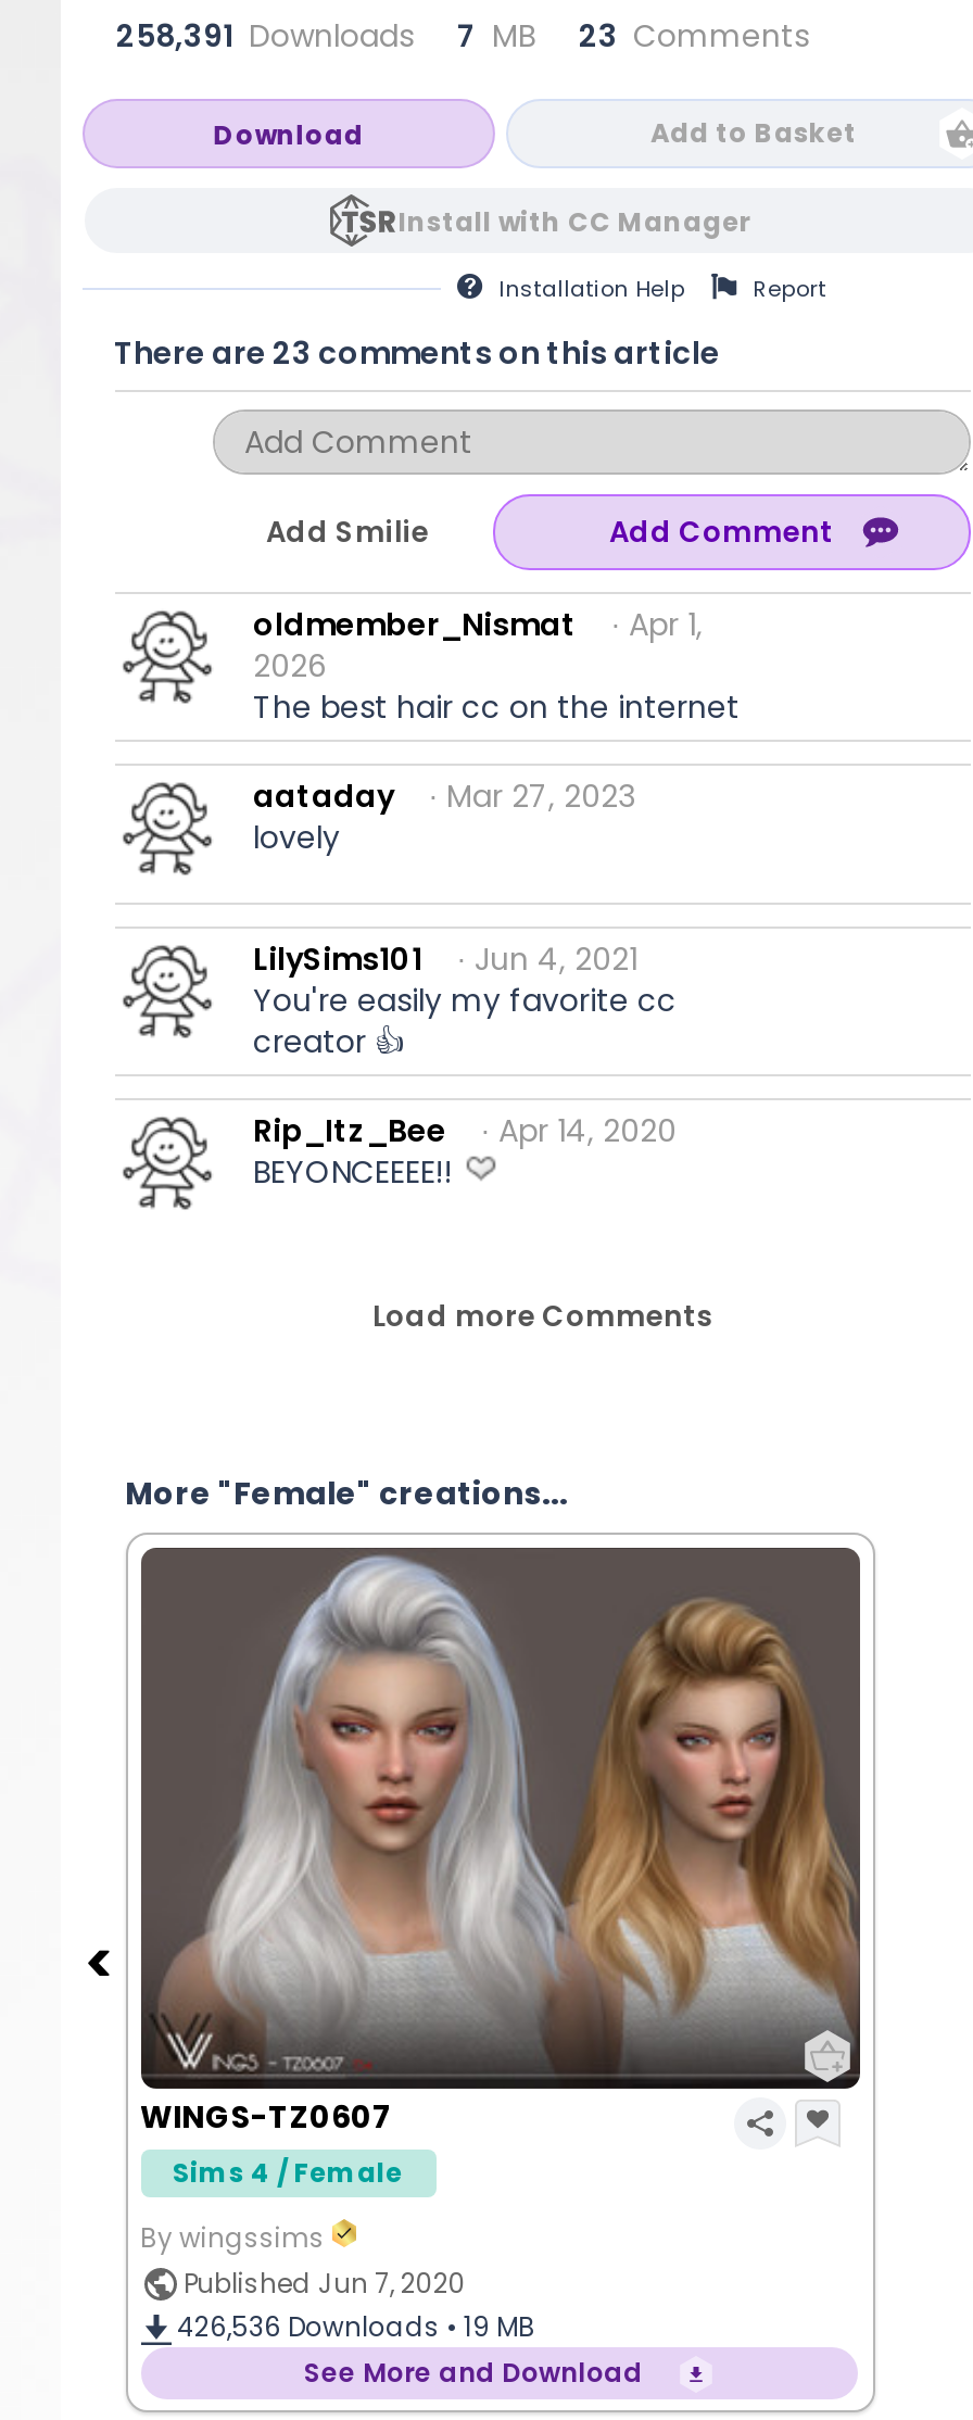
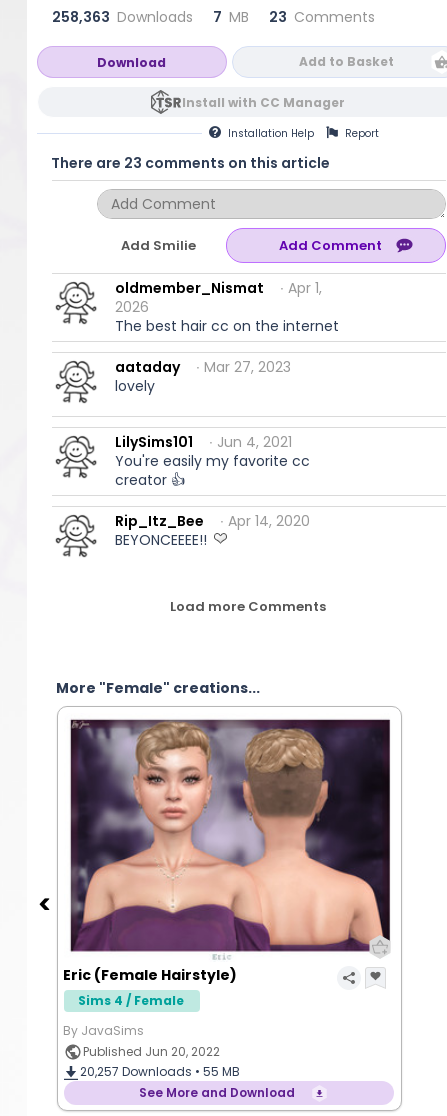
[116,14,809,57] 258,391 Downloads 7 MB 23 Comments -> [52,7,375,27] 258,363 Downloads 7 MB 23 Comments
[139,1546,862,2138] [image] | WINGS-TZ0607 -> [63,713,395,985] [image] | Eric (Female Hairstyle)
[140,2219,325,2256] By wingssims -> [63,1022,144,1039] By JavaSims
[184,2264,466,2301] Published Jun 7, 2020 -> [83,1043,220,1060] Published Jun 20, 2022
[177,2308,535,2345] 426,536 Downloads • 19 MB -> [80,1063,240,1080] 20,257 Downloads • 55 MB

